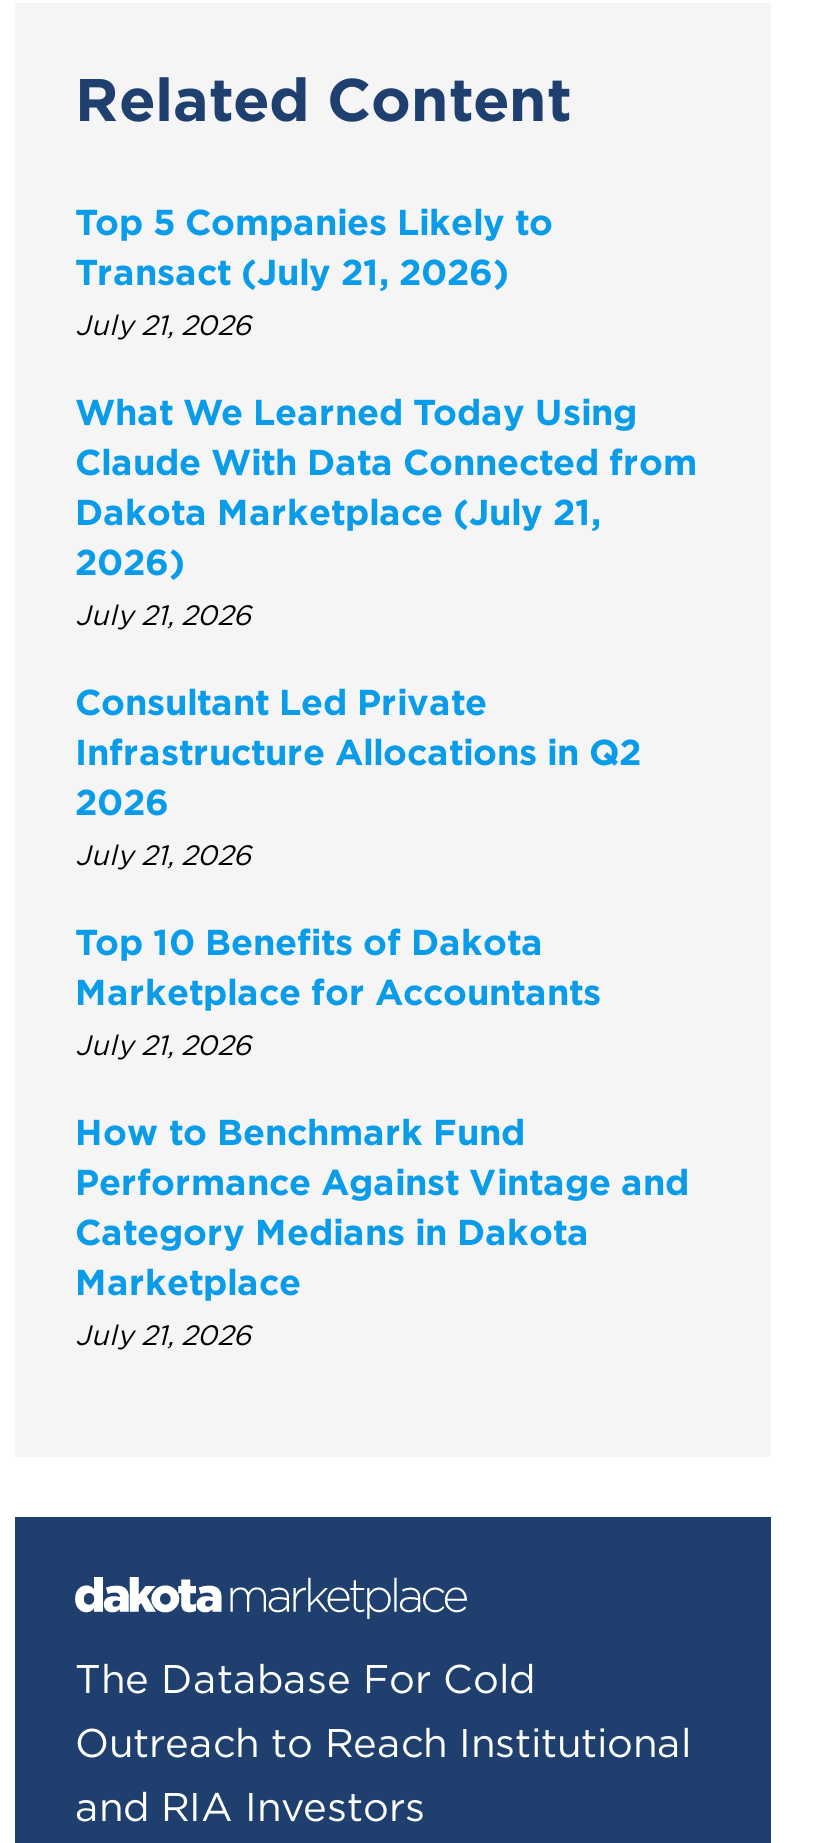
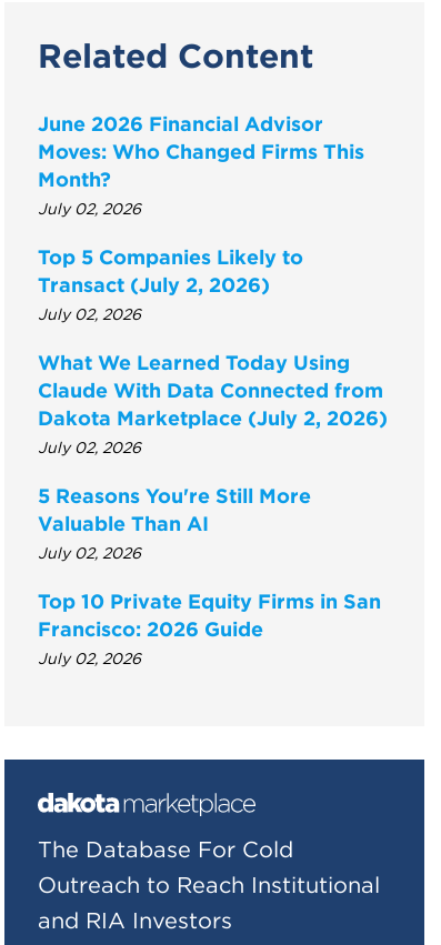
none -> [38,111,364,219] June 2026 Financial Advisor | Moves: Who Changed Firms This | Month? | July 02, 2026
moved [75,199,553,245] -> [38,245,303,270]: Top 5 Companies Likely to
[75,249,509,295] Transact (July 21, 2026) -> [38,272,270,298] Transact (July 2, 2026)
[75,307,251,343] July 21, 2026 -> [38,304,141,324] July 02, 2026
moved [75,389,697,485] -> [38,350,383,403]: What We Learned Today Using | Claude With Data Connected from
[75,489,689,1353] Dakota Marketplace (July 21, | 2026) | July 21, 2026 | Consultant Led Private | Infrastructure Allocations in Q2 | 2026 | July 21, 2026 | Top 10 Benefits of Dakota | Marketplace for Accountants | July 21, 2026 | How to Benchmark Fund | Performance Against Vintage and | Category Medians in Dakota | Marketplace | July 21, 2026 -> [38,406,388,669] Dakota Marketplace (July 2, 2026) | July 02, 2026 | 5 Reasons You're Still More | Valuable Than AI | July 02, 2026 | Top 10 Private Equity Firms in San | Francisco: 2026 Guide | July 02, 2026

